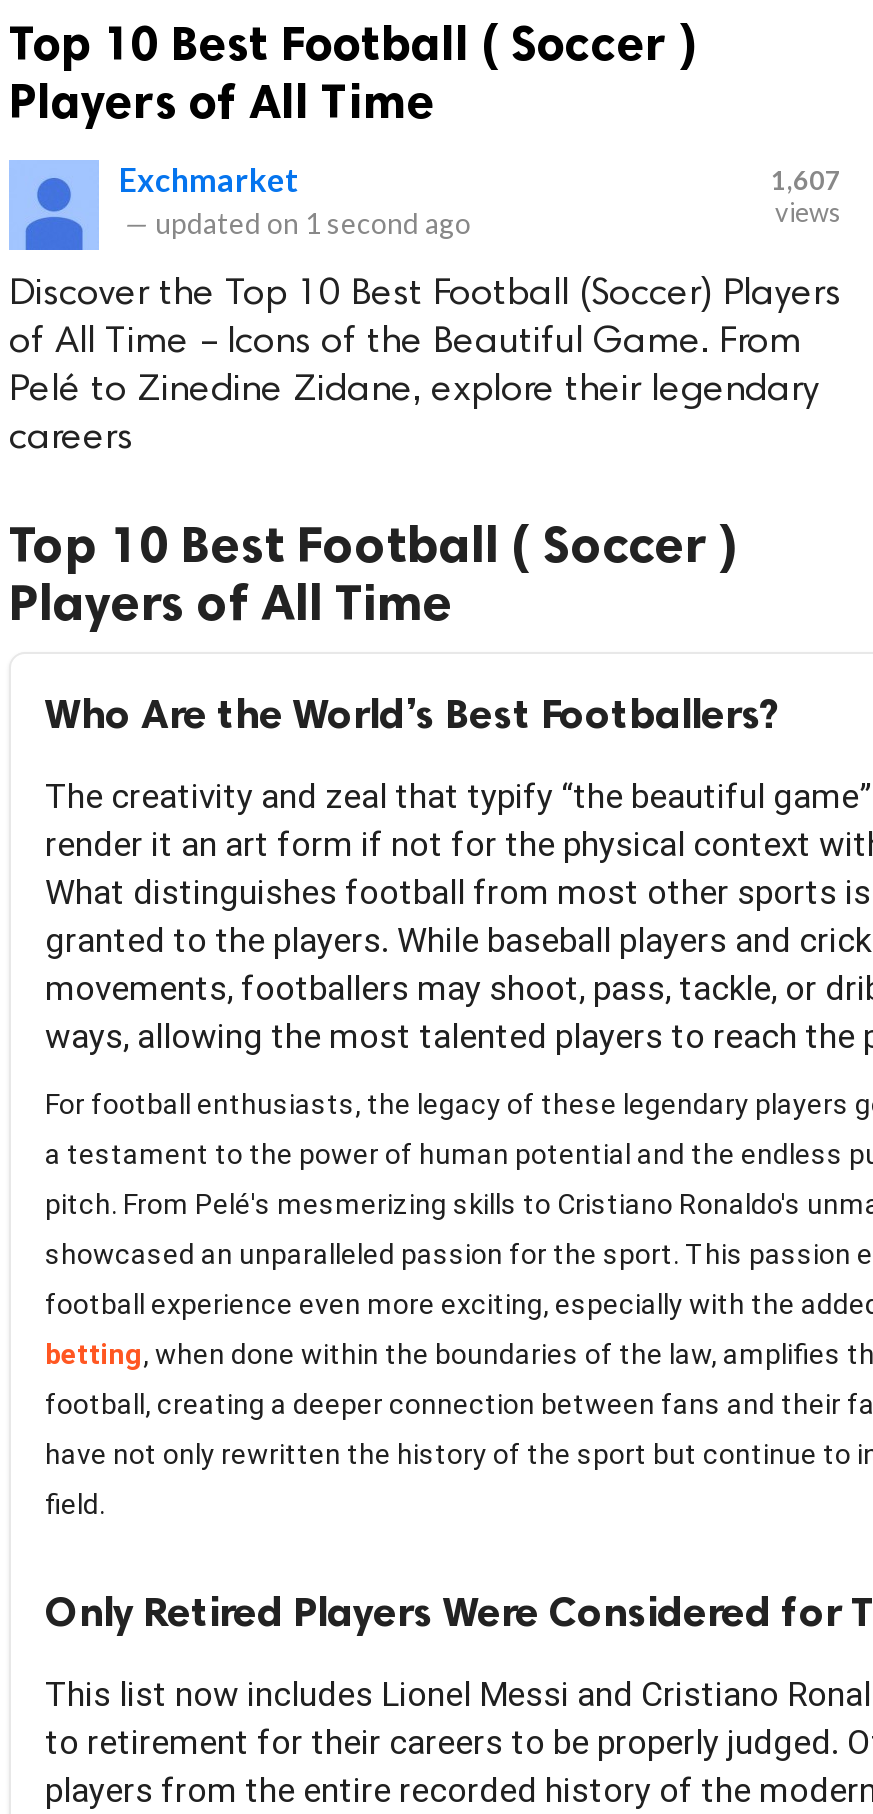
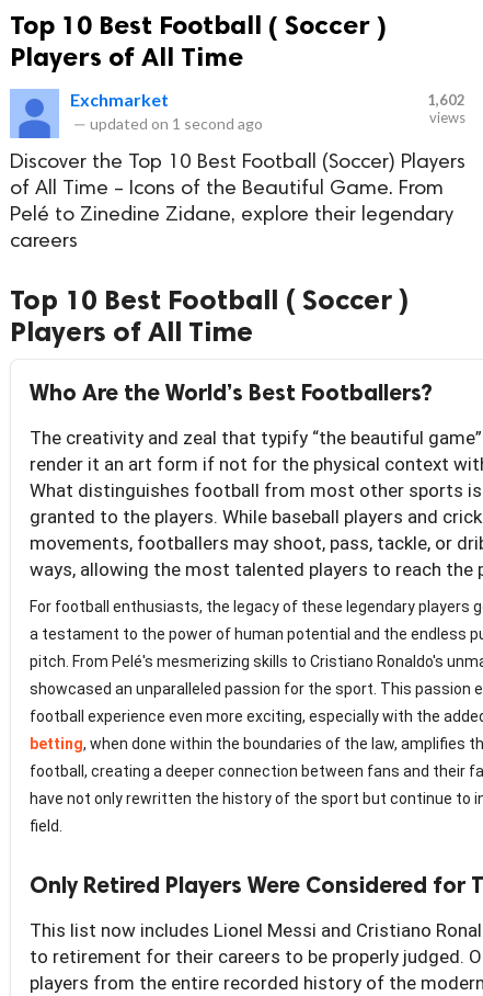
[771,164,841,196] 1,607 -> [427,91,465,109] 1,602

